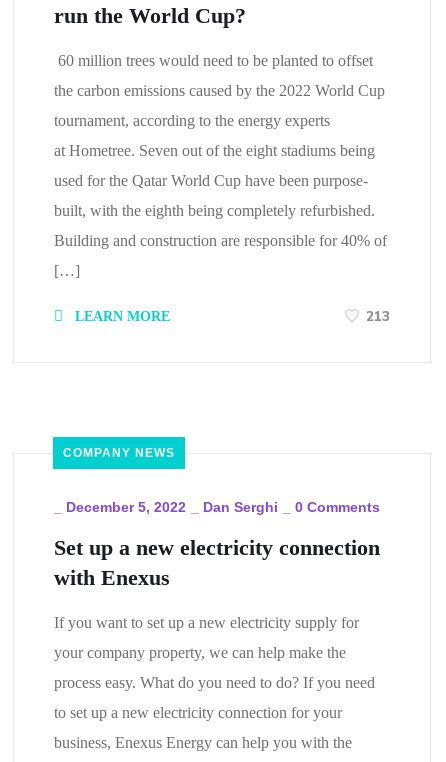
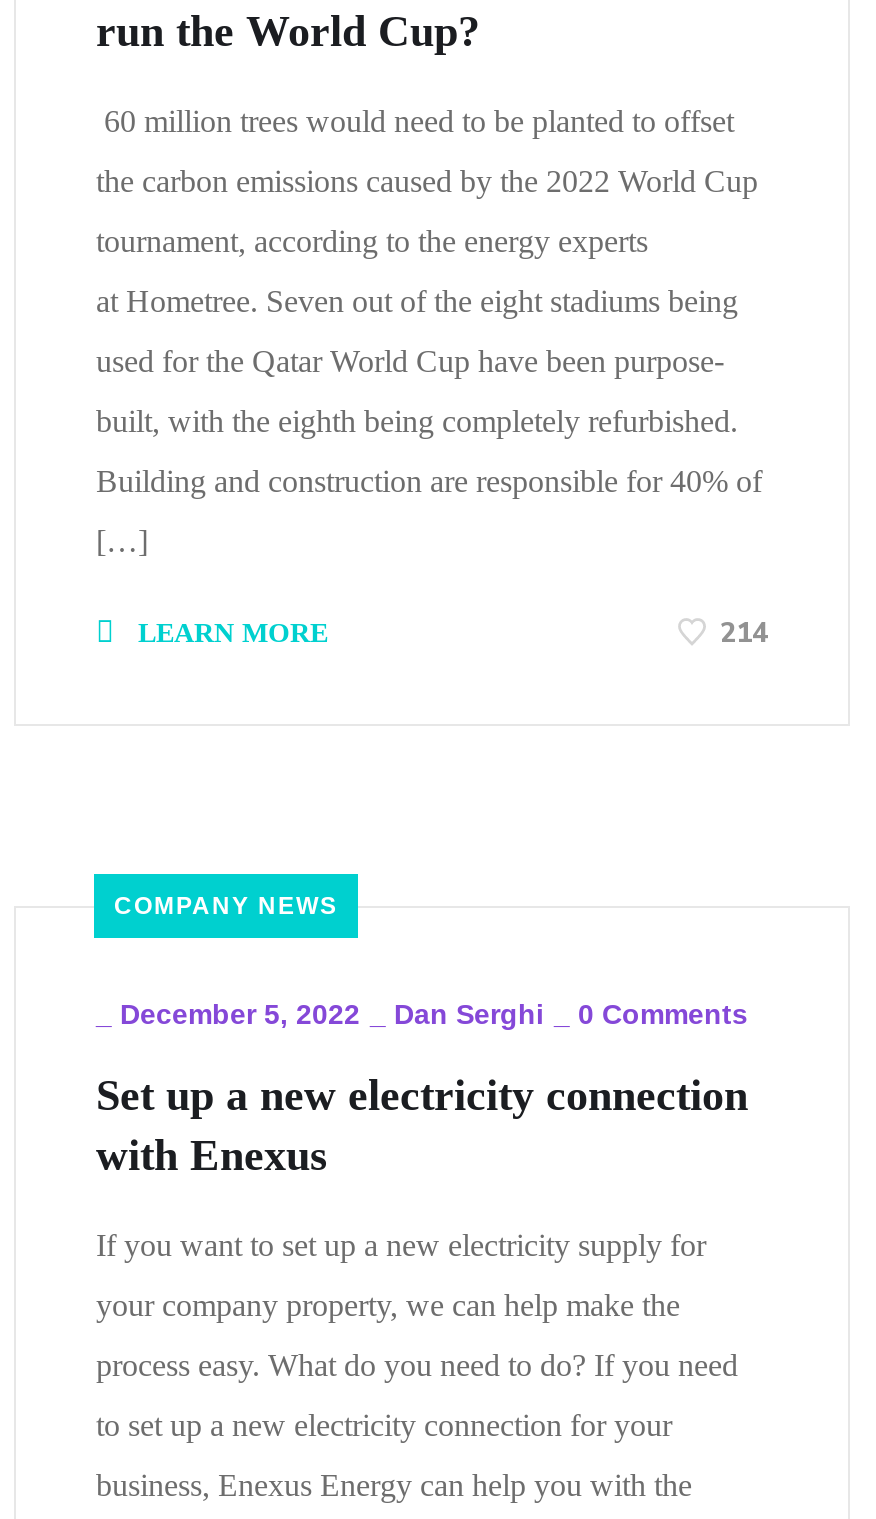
[366,307,390,326] 213 -> [720,615,768,653] 214

